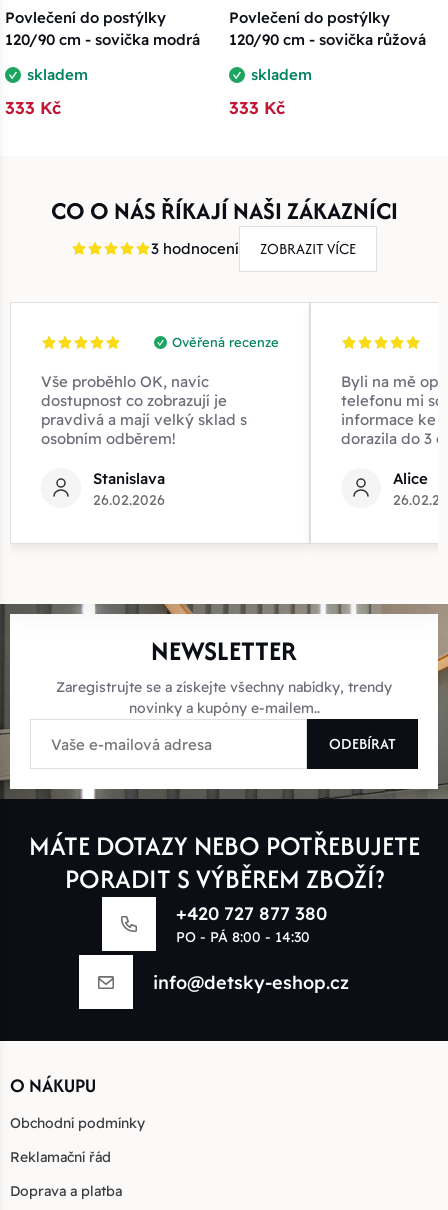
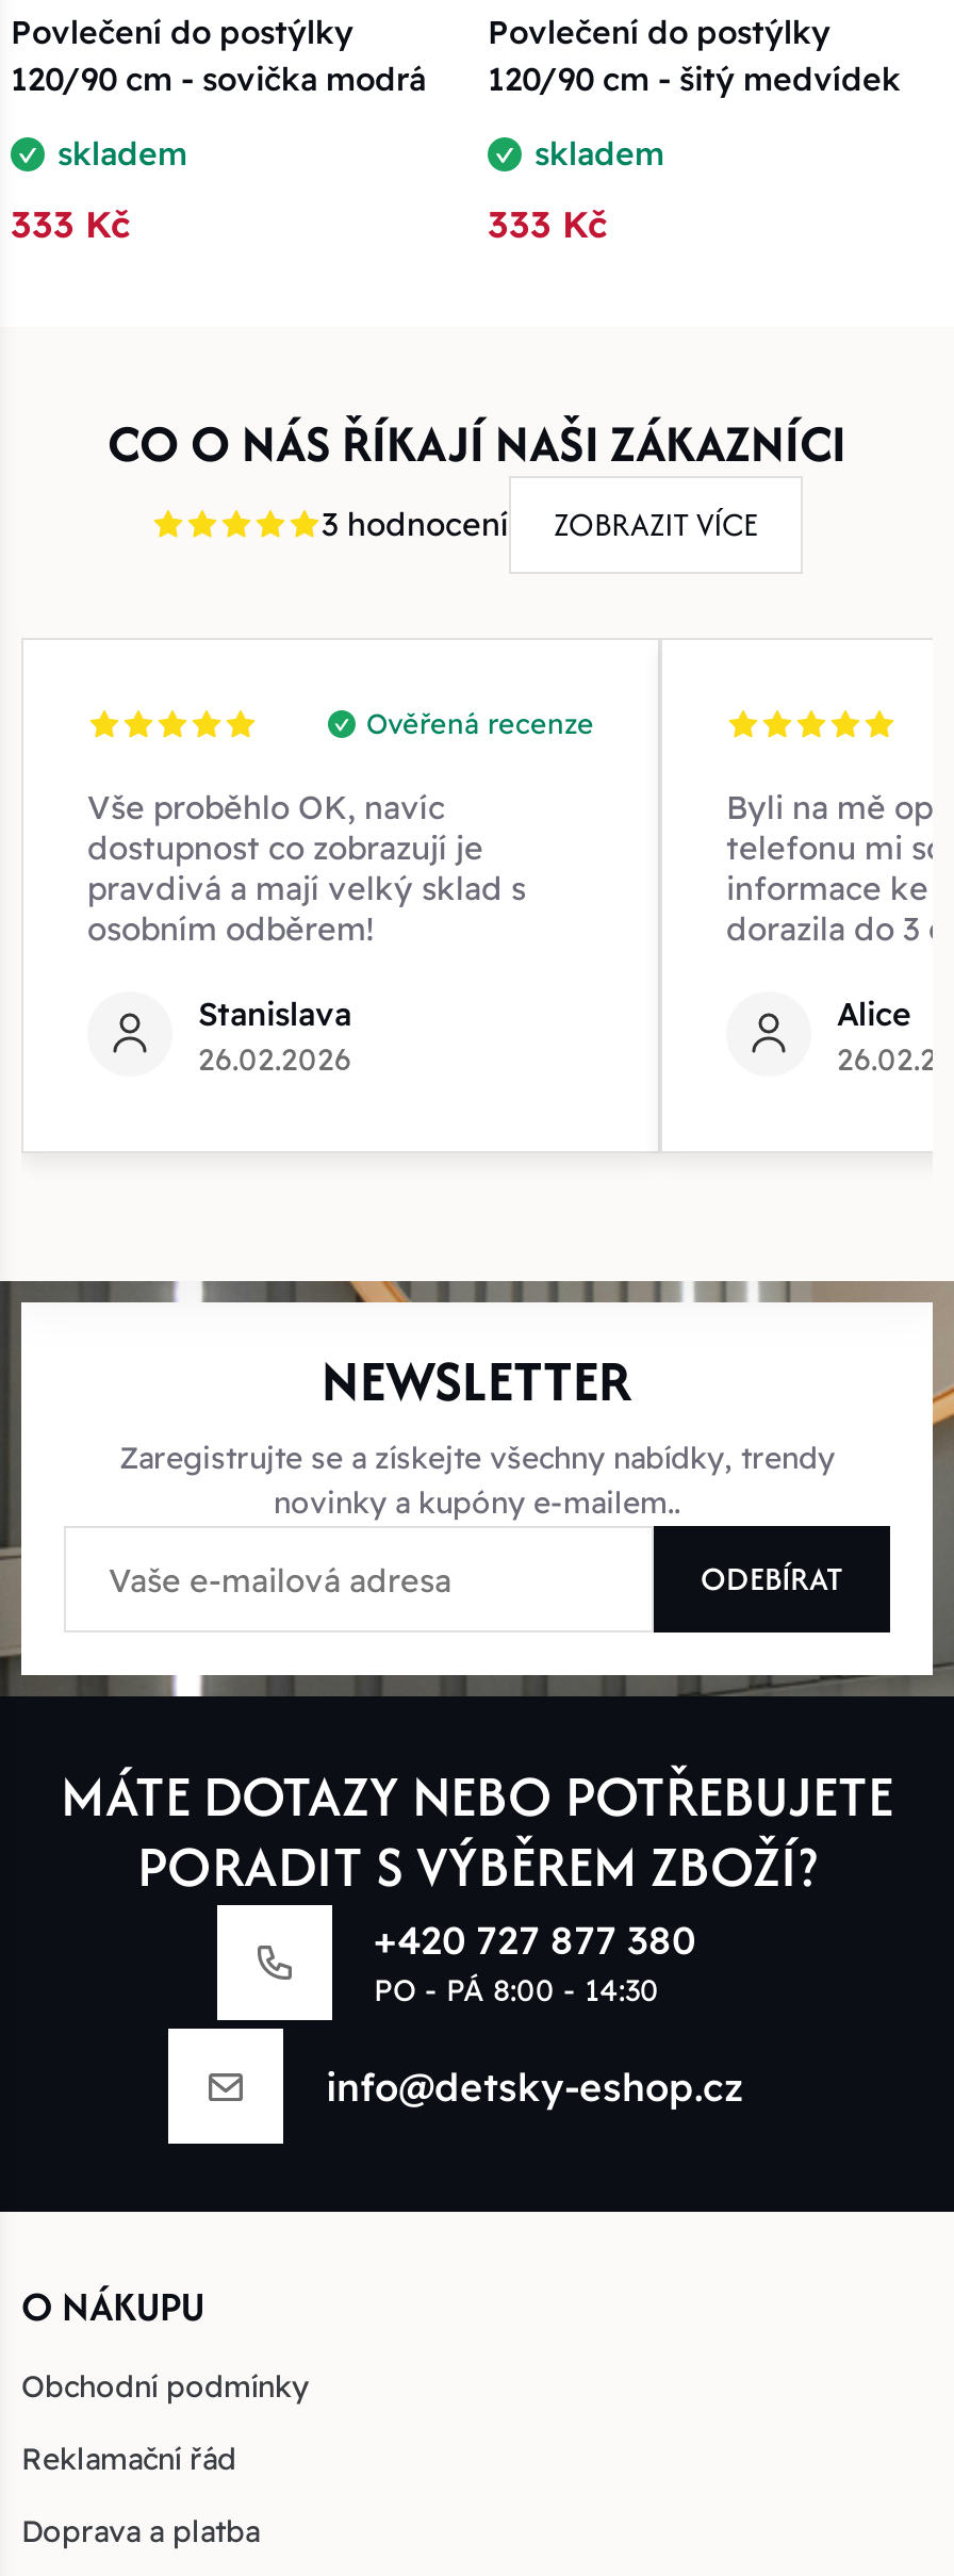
[229,30,426,49] 120/90 cm - sovička růžová -> [488,59,901,99] 120/90 cm - šitý medvídek

